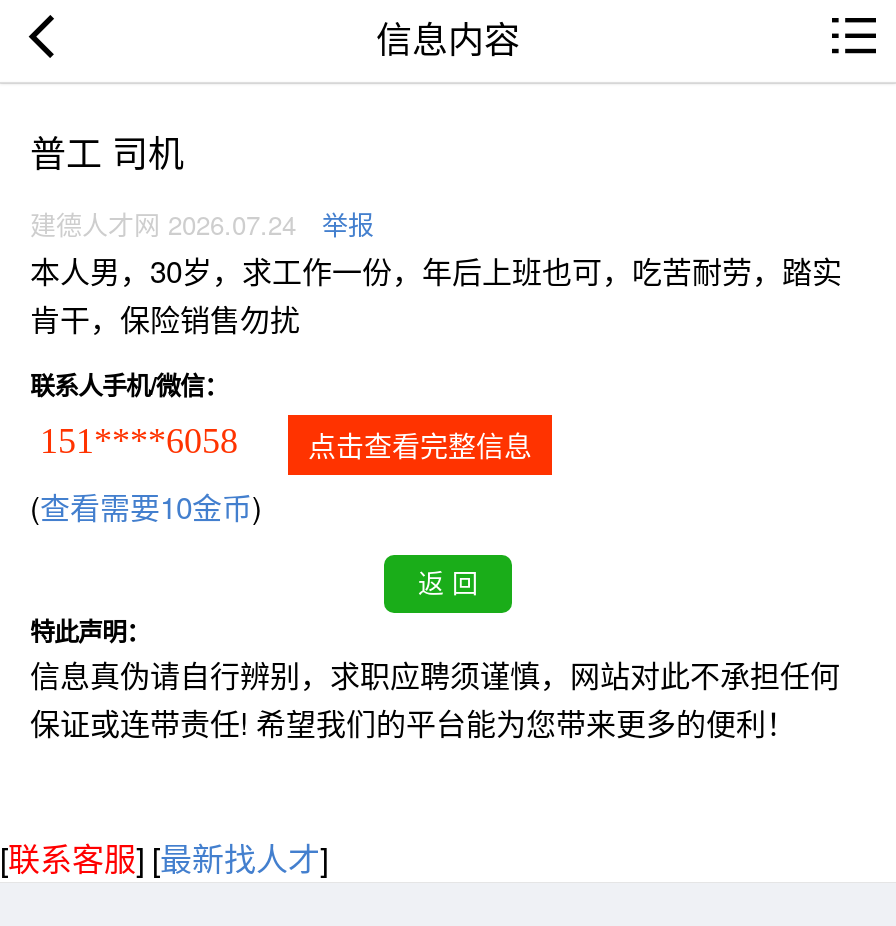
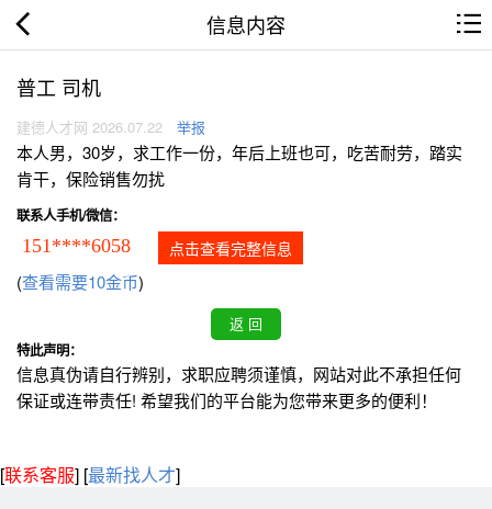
[30,205,374,243] 建德人才网 2026.07.24 举报 -> [16,116,205,137] 建德人才网 2026.07.22 举报

